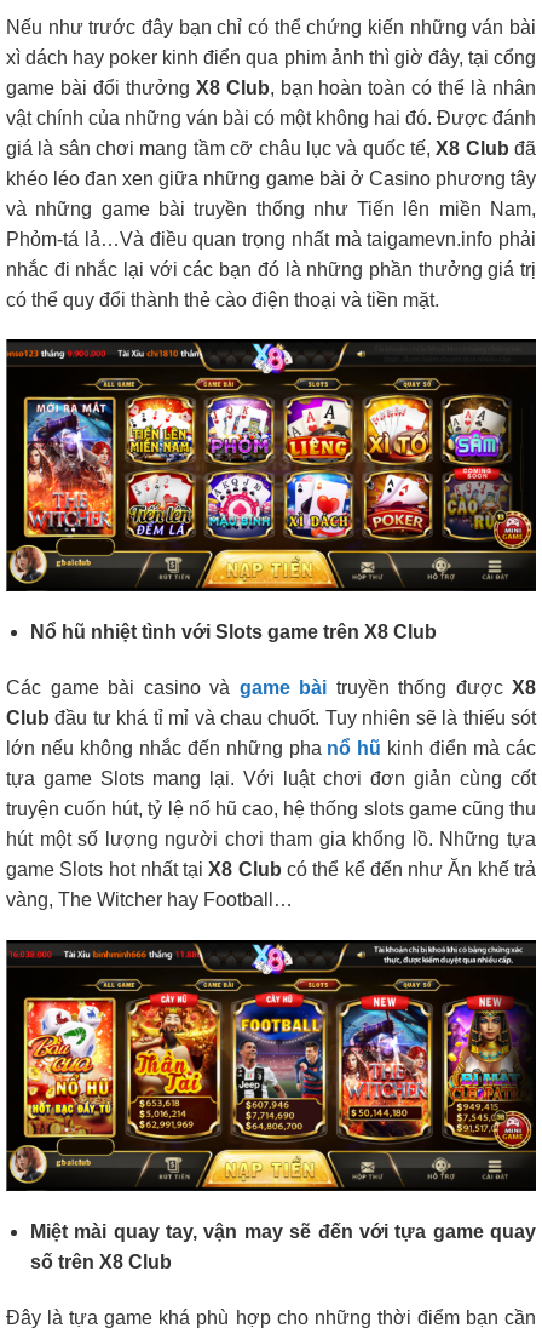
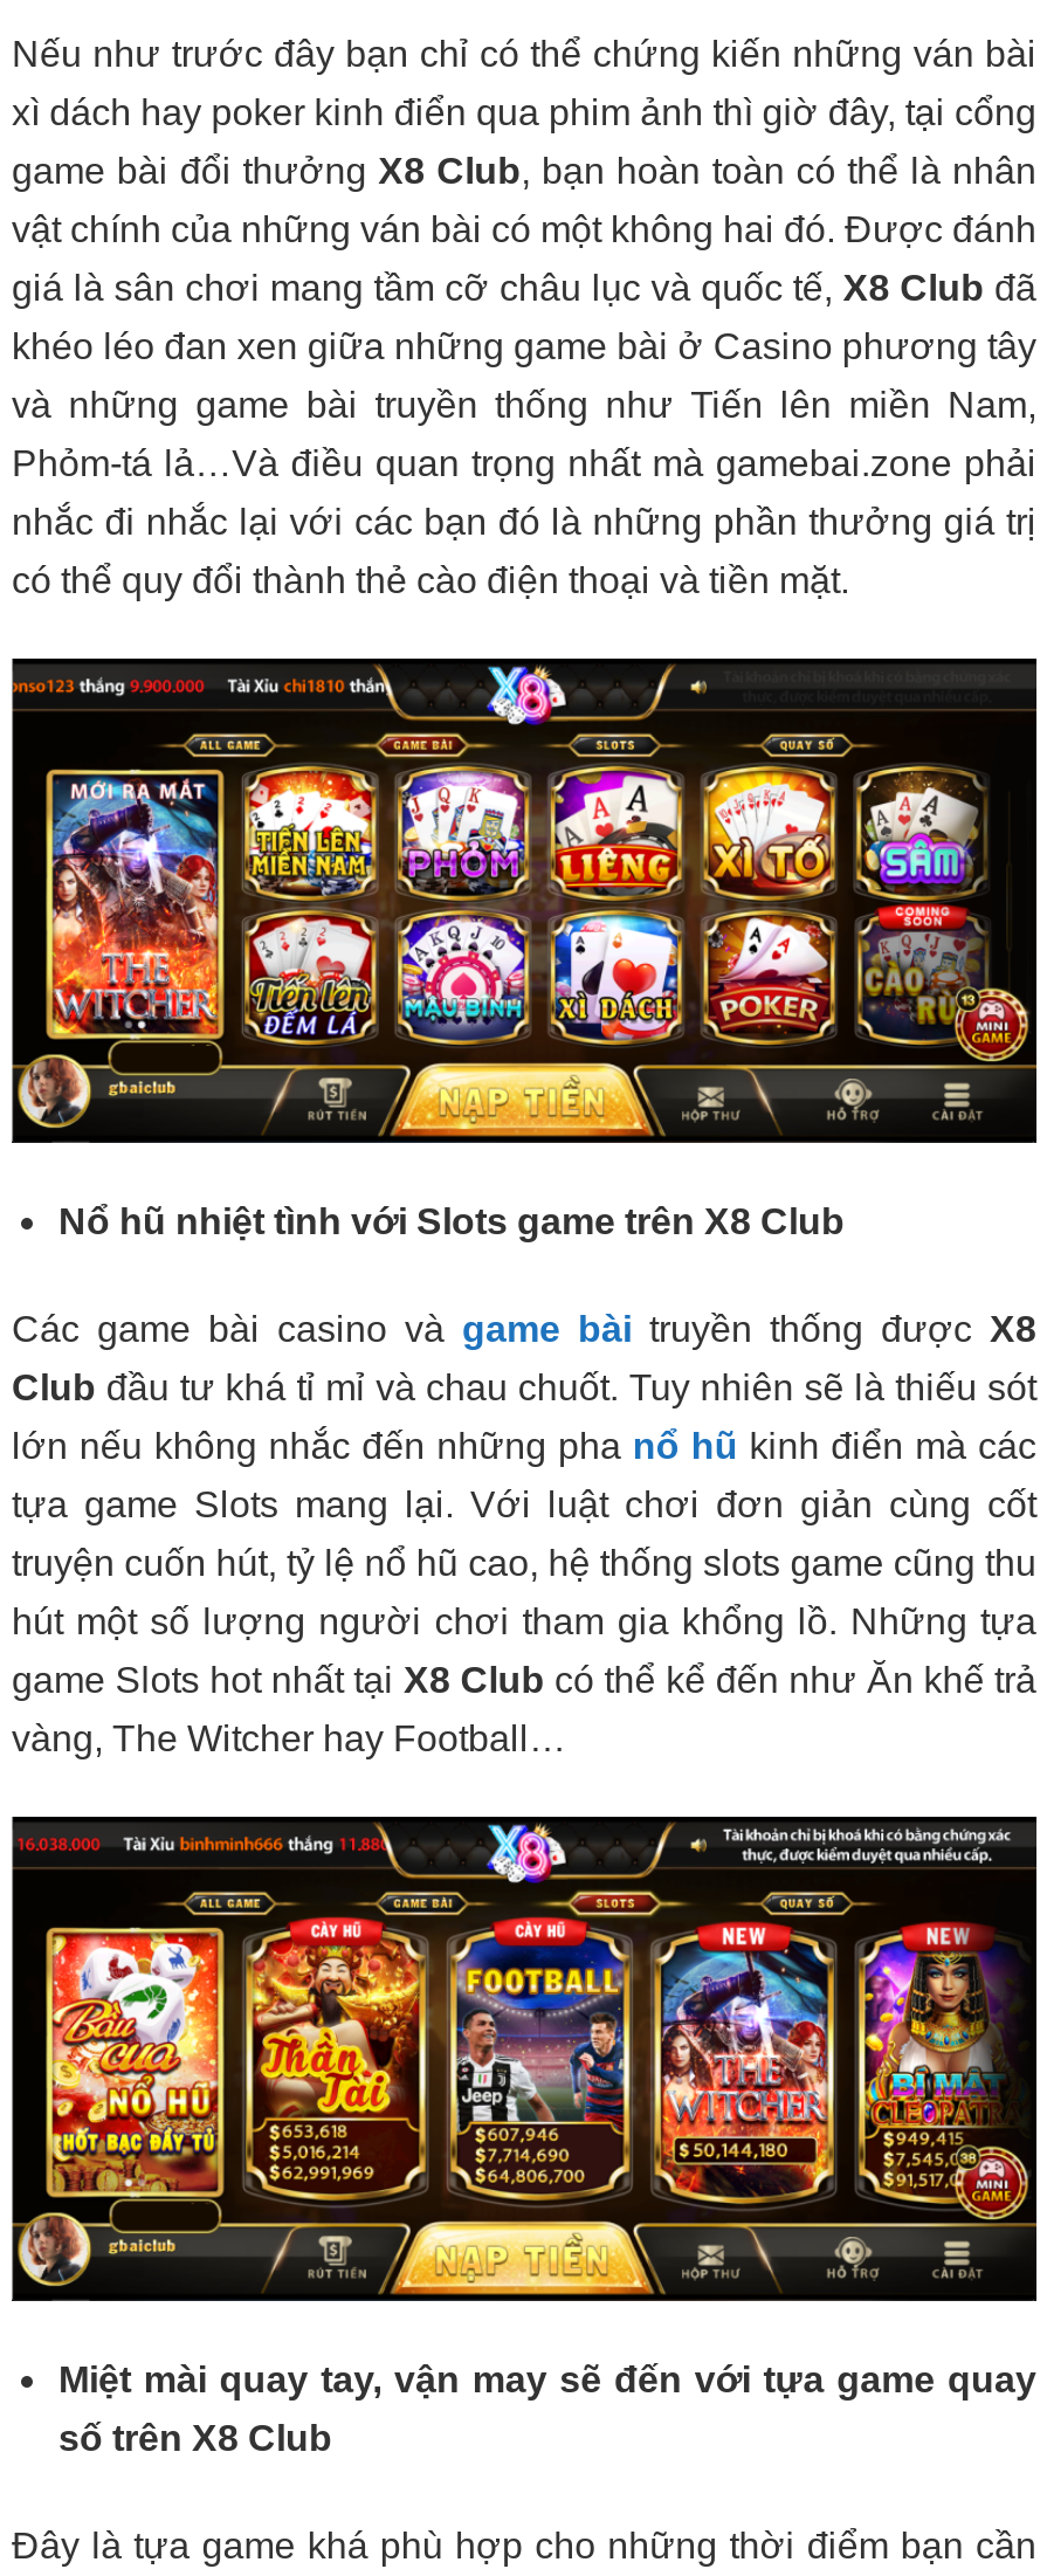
[6,229,536,249] Phỏm-tá lả…Và điều quan trọng nhất mà taigamevn.info phải -> [12,443,1036,482] Phỏm-tá lả…Và điều quan trọng nhất mà gamebai.zone phải

